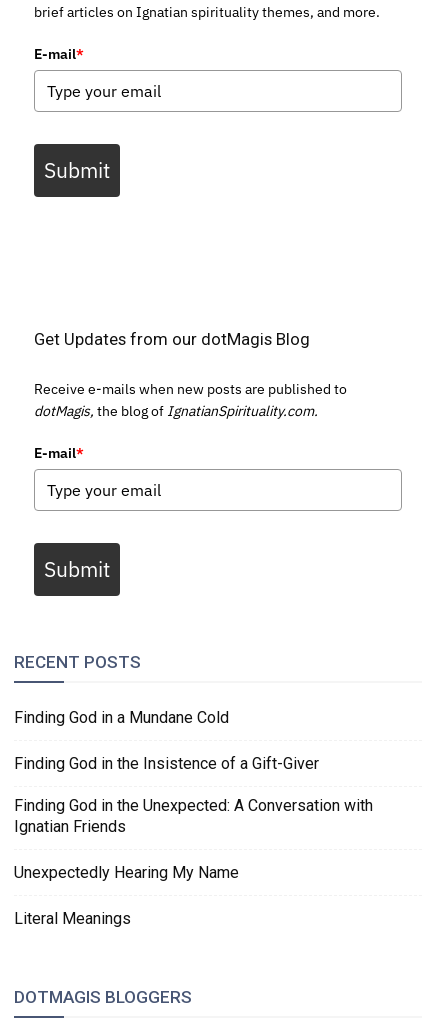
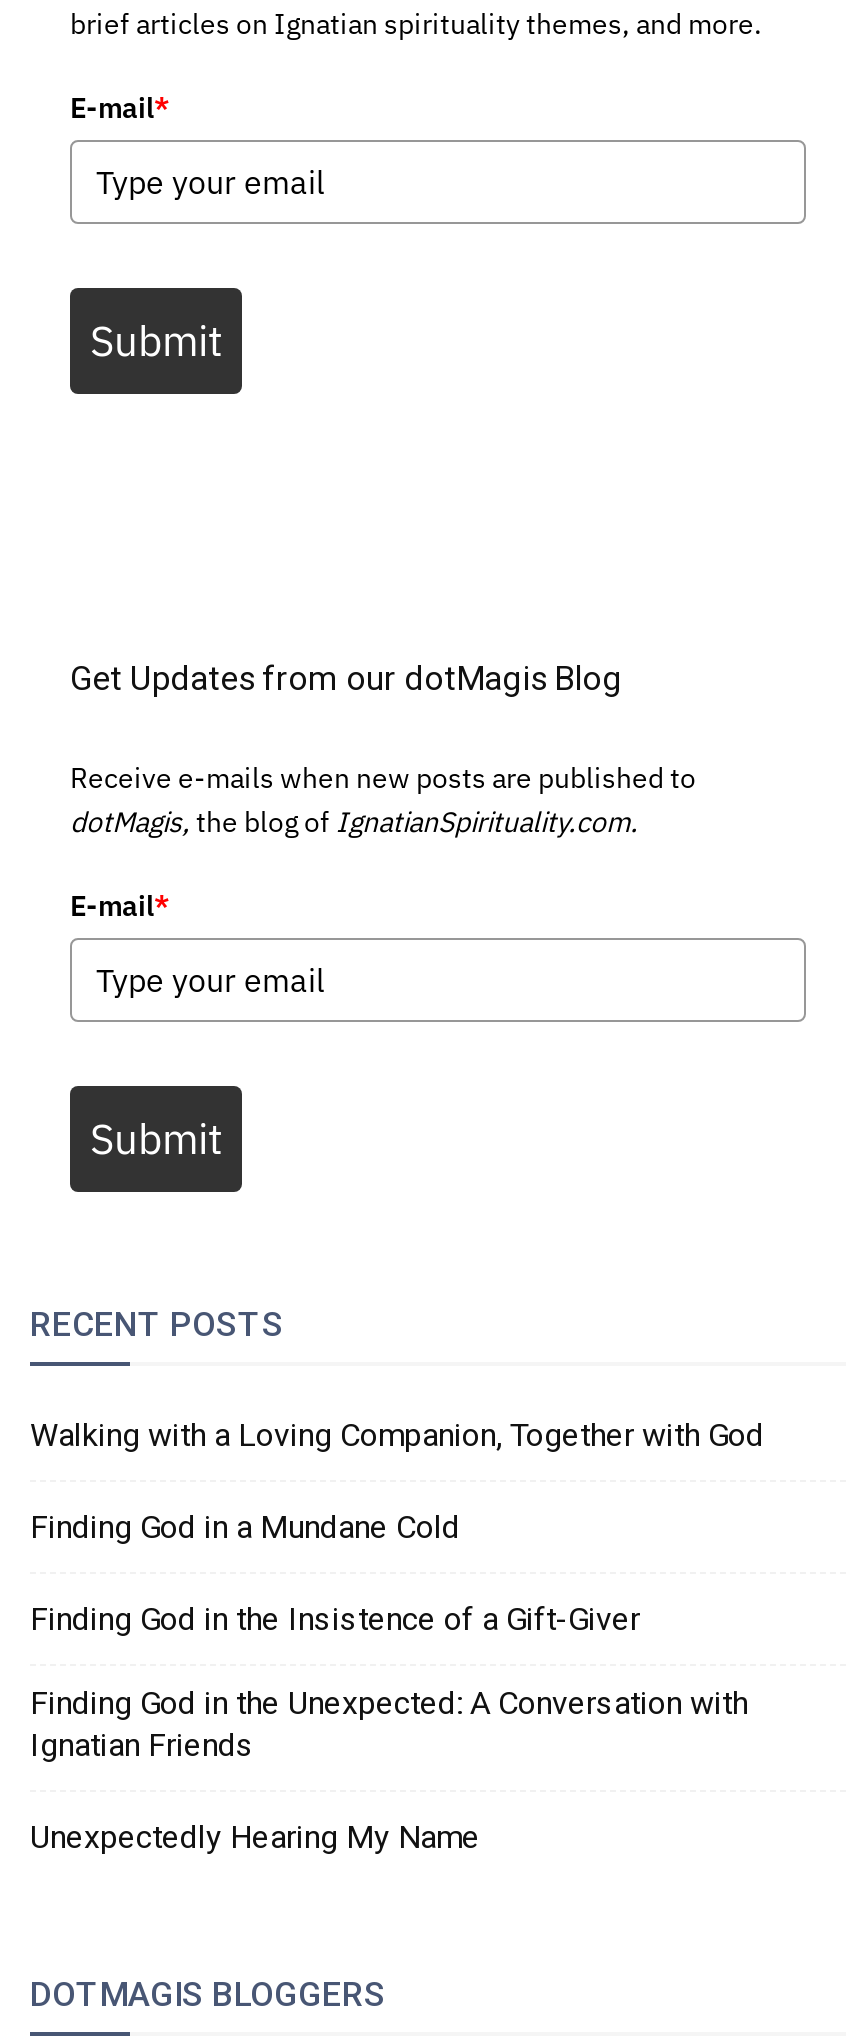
none -> [30,1416,764,1454] Walking with a Loving Companion, Together with God
moved [14,708,373,882] -> [30,1508,748,1856]: Finding God in a Mundane Cold | Finding God in the Insistence of a Gift-Giver | Finding God in the Unexpected: A Conversation with | Ignatian Friends | Unexpectedly Hearing My Name
[14,909,131,928] Literal Meanings -> none

